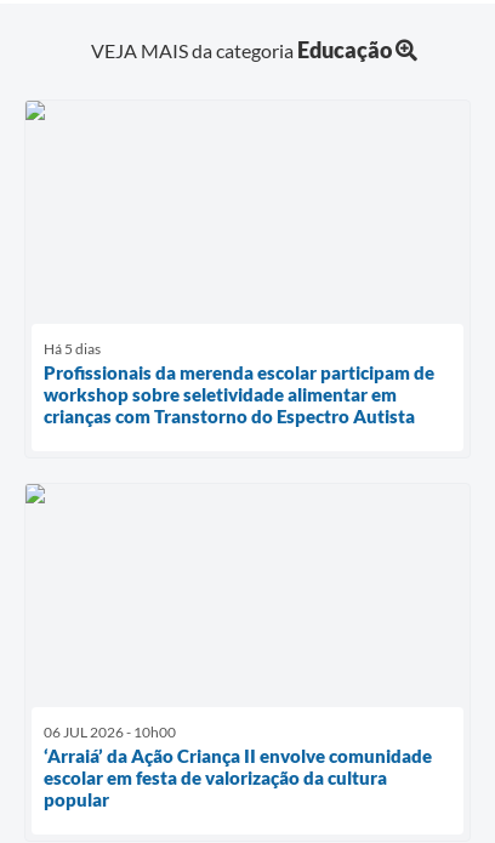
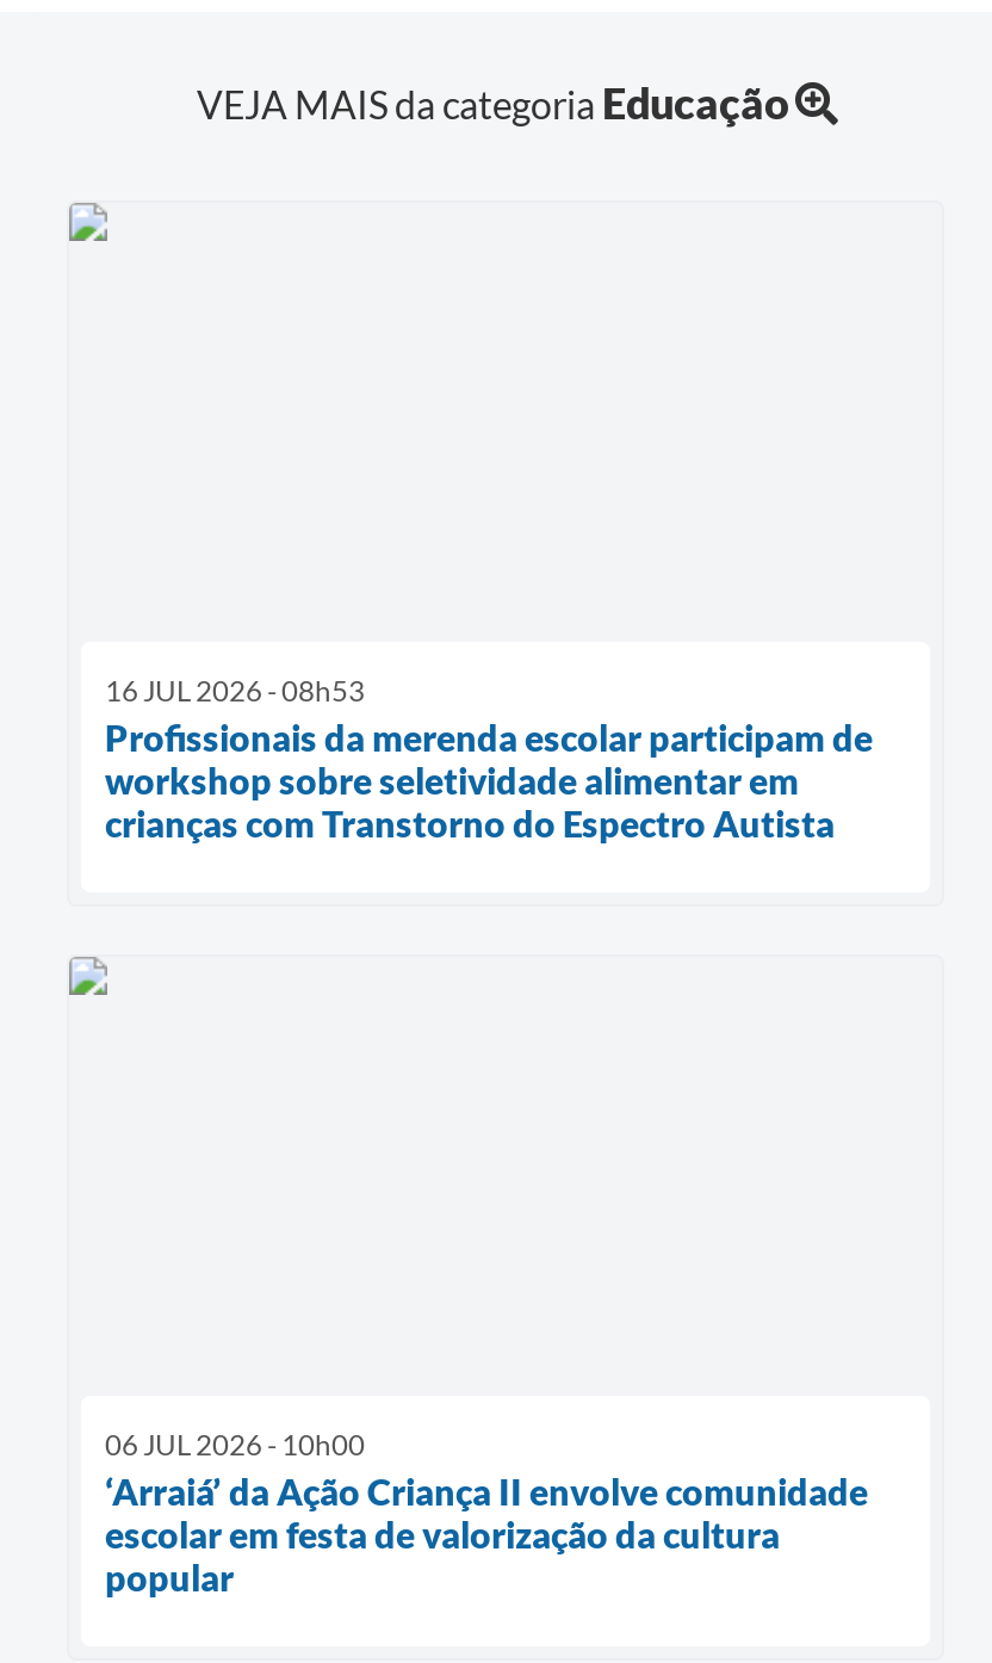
[44,340,101,358] Há 5 dias -> [105,673,365,709] 16 JUL 2026 - 08h53

